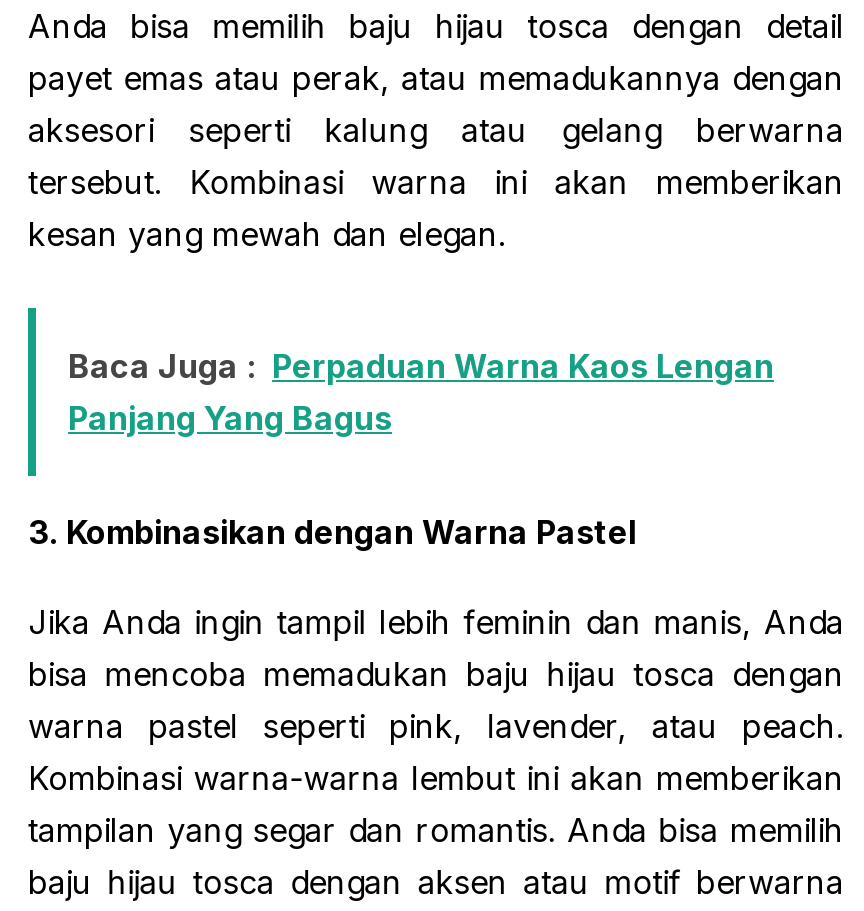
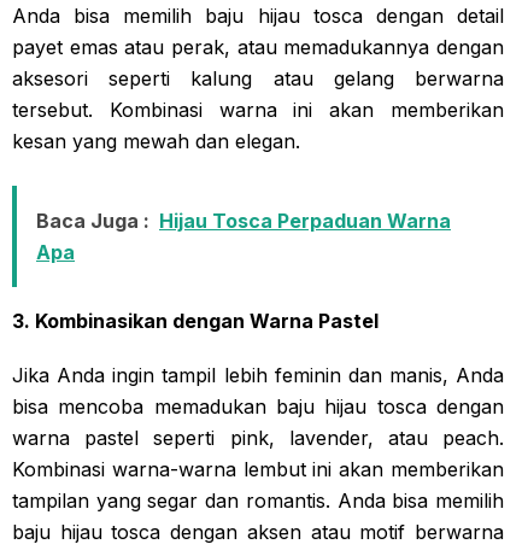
[68,346,774,438] Baca Juga : Perpaduan Warna Kaos Lengan | Panjang Yang Bagus -> [36,209,451,264] Baca Juga : Hijau Tosca Perpaduan Warna | Apa

